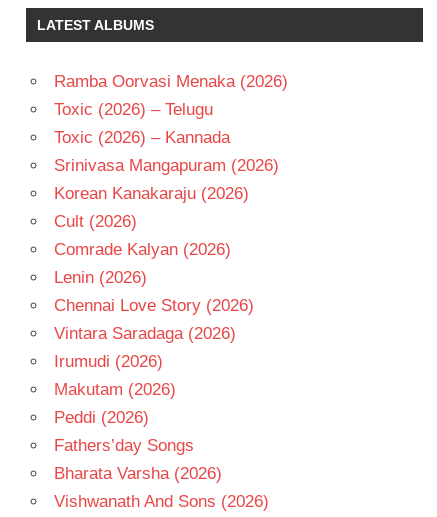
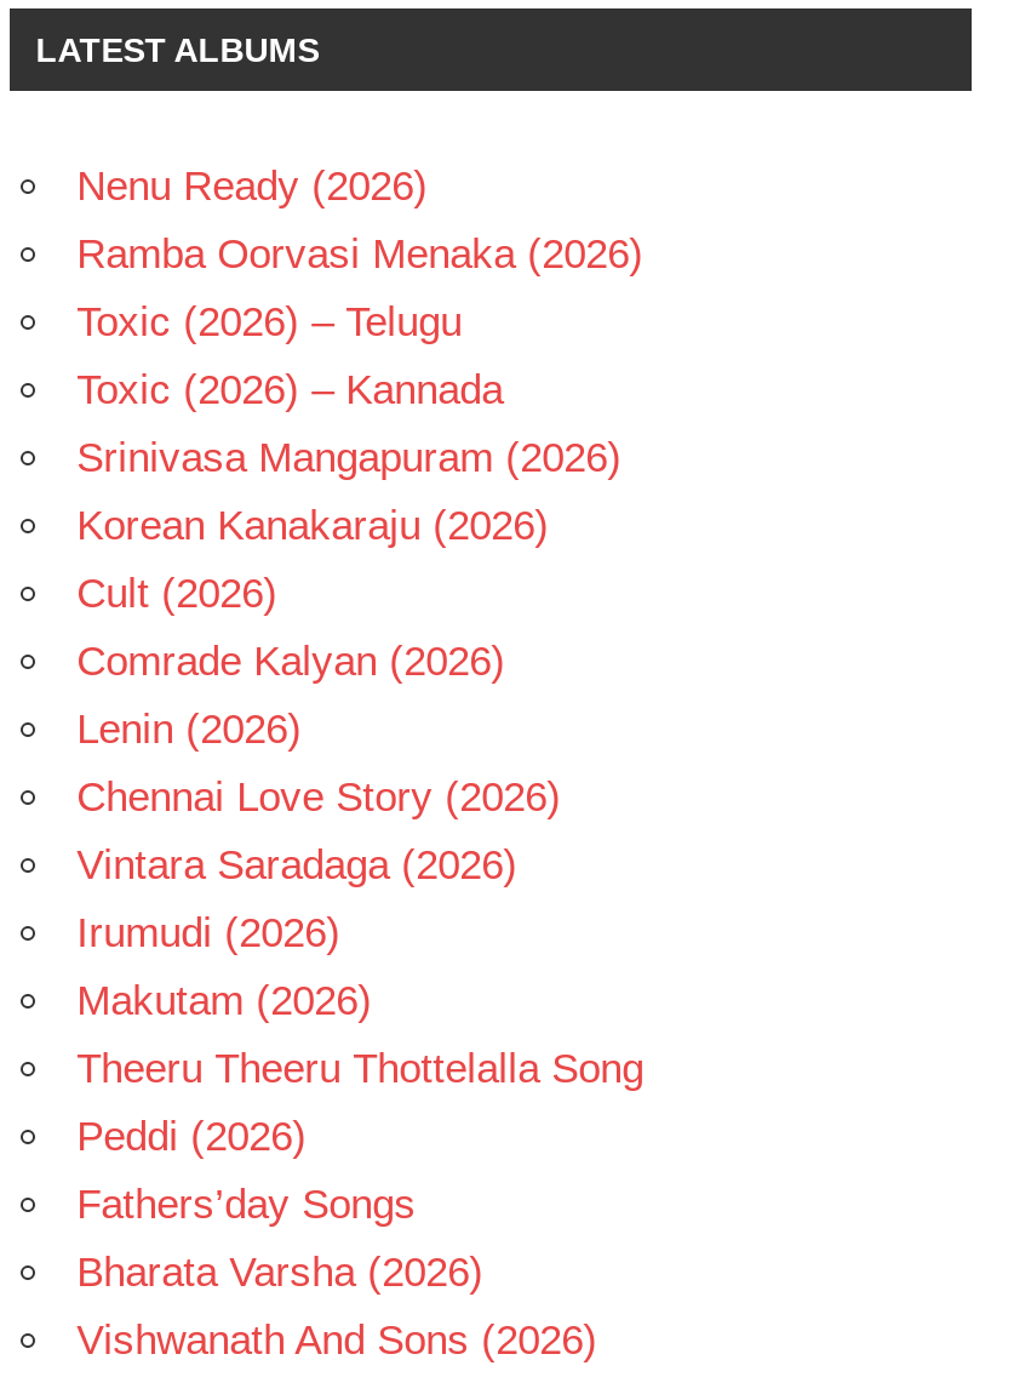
none -> [77,163,428,209] Nenu Ready (2026)
none -> [77,1046,644,1092] Theeru Theeru Thottelalla Song

